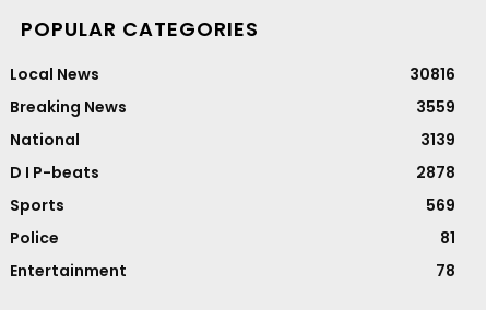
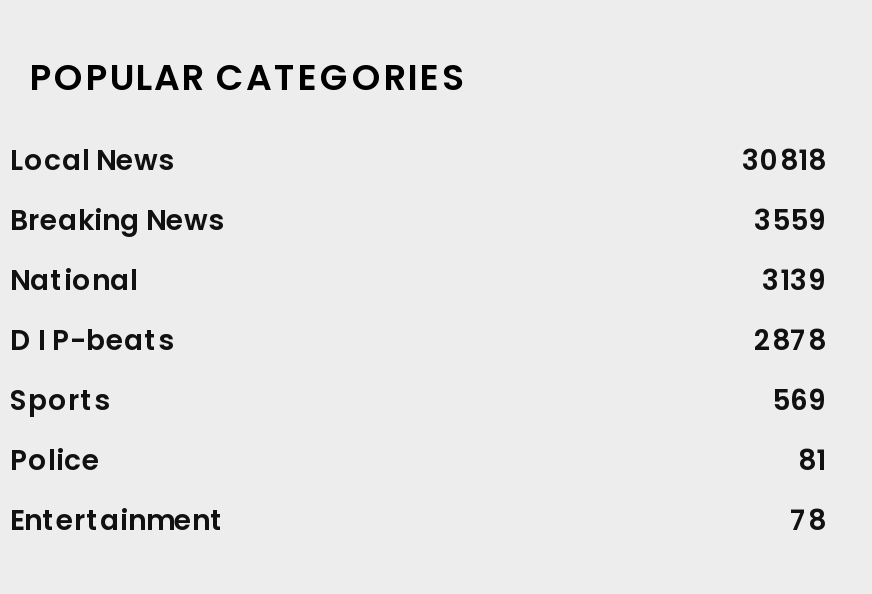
[410,64,455,86] 30816 -> [742,141,826,181] 30818

